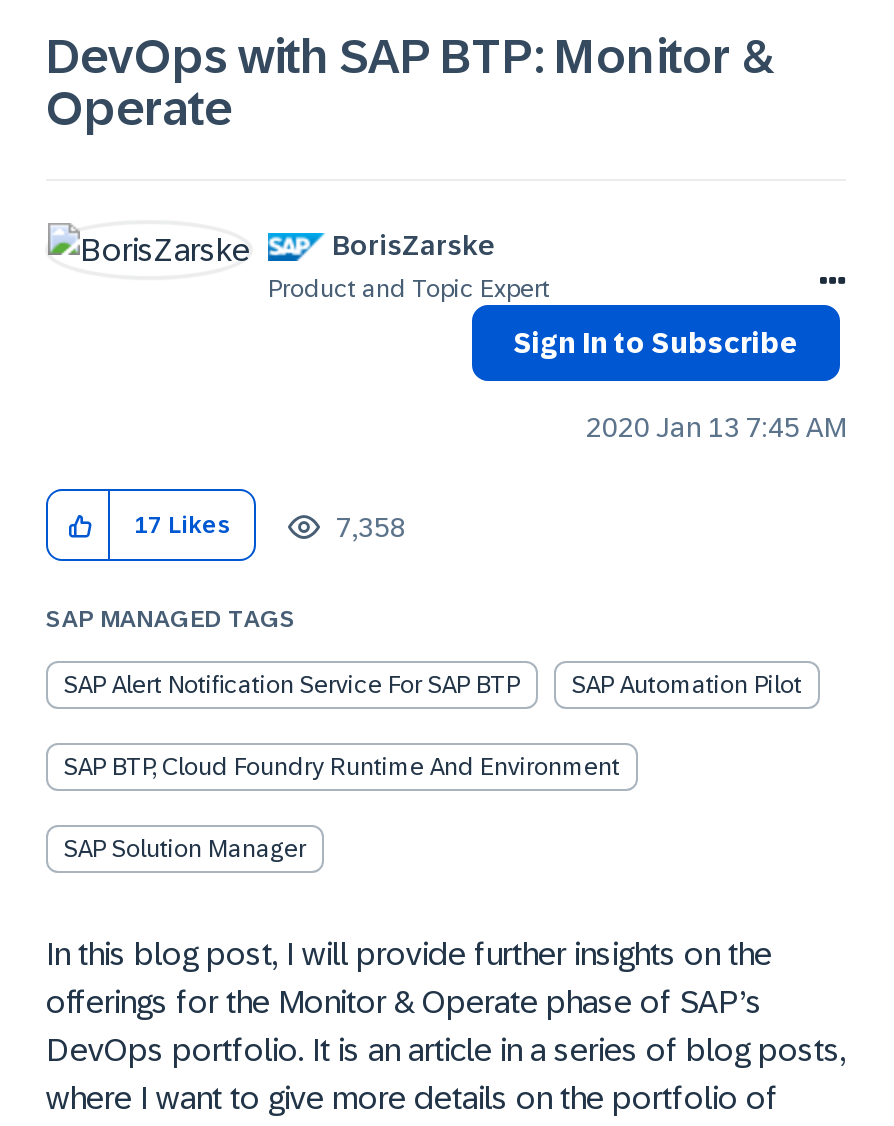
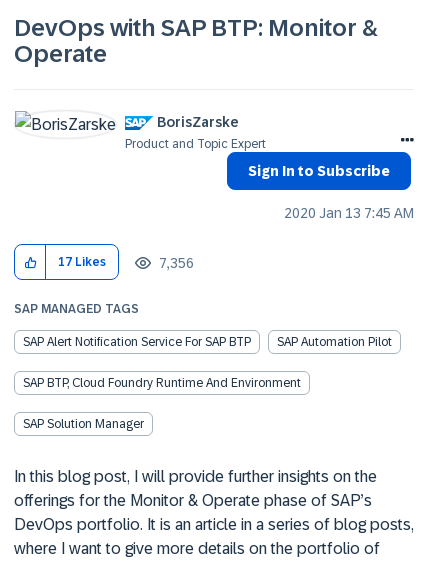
[336,511,406,543] 7,358 -> [159,255,194,271] 7,356

